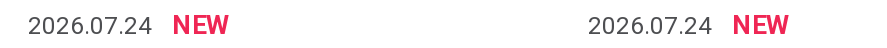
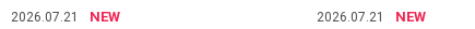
[28,10,228,40] 2026.07.24 NEW -> [11,8,120,24] 2026.07.21 NEW
[588,10,788,40] 2026.07.24 NEW -> [317,8,426,24] 2026.07.21 NEW

